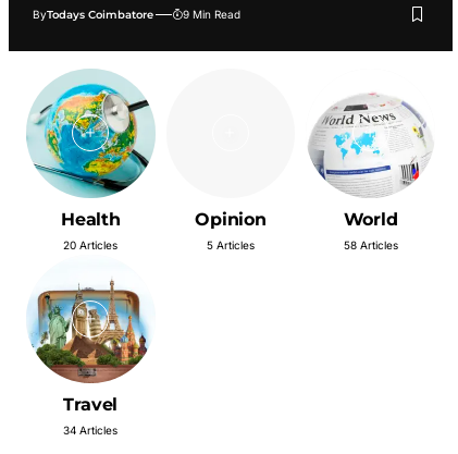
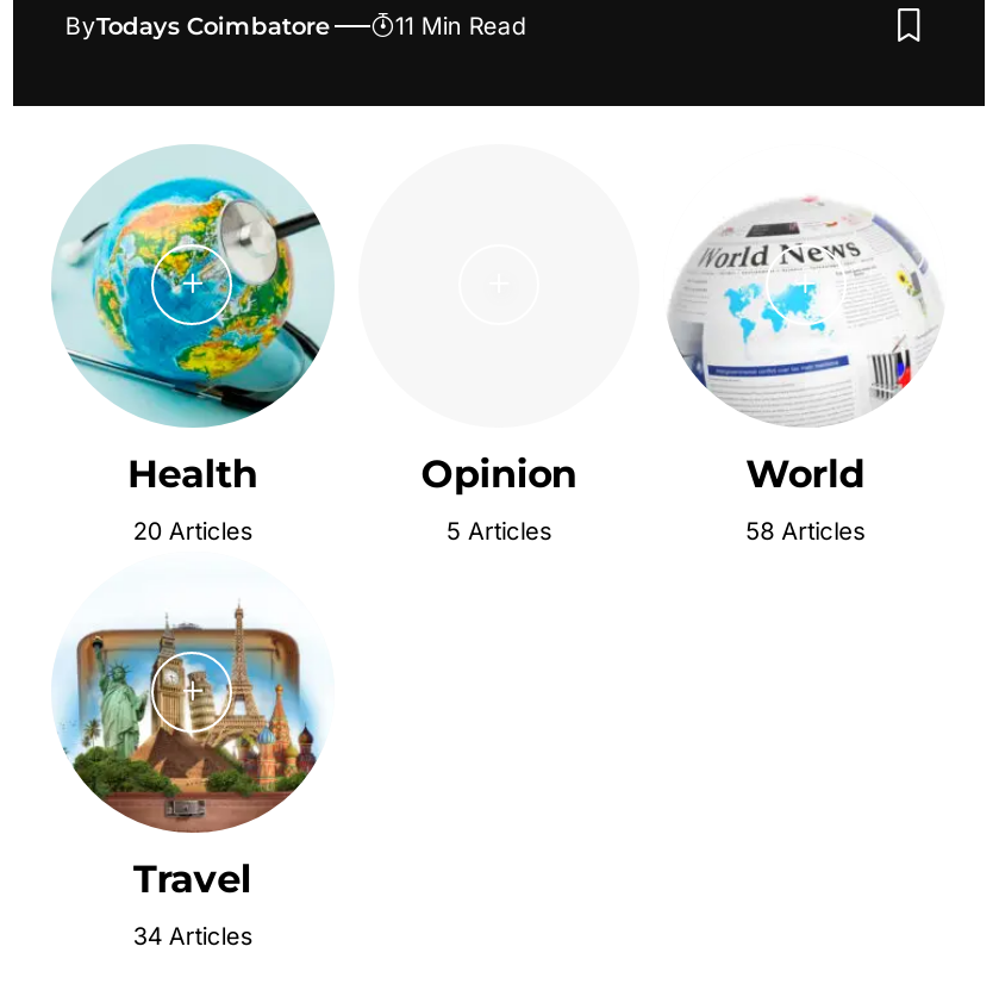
[183,8,241,21] 9 Min Read -> [395,11,526,39] 11 Min Read

